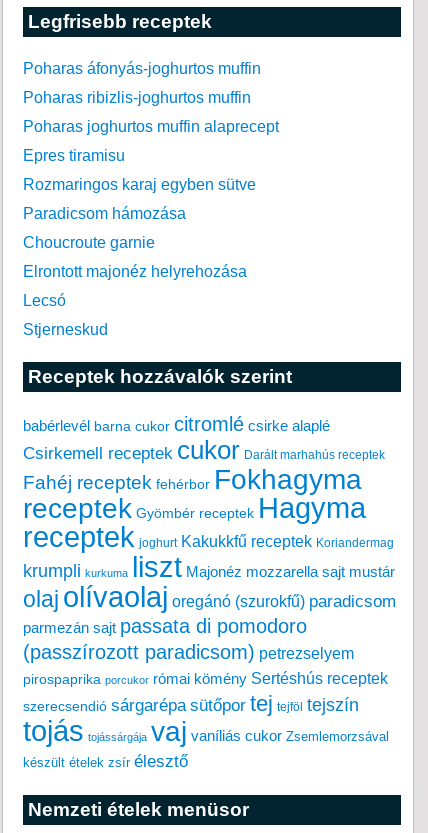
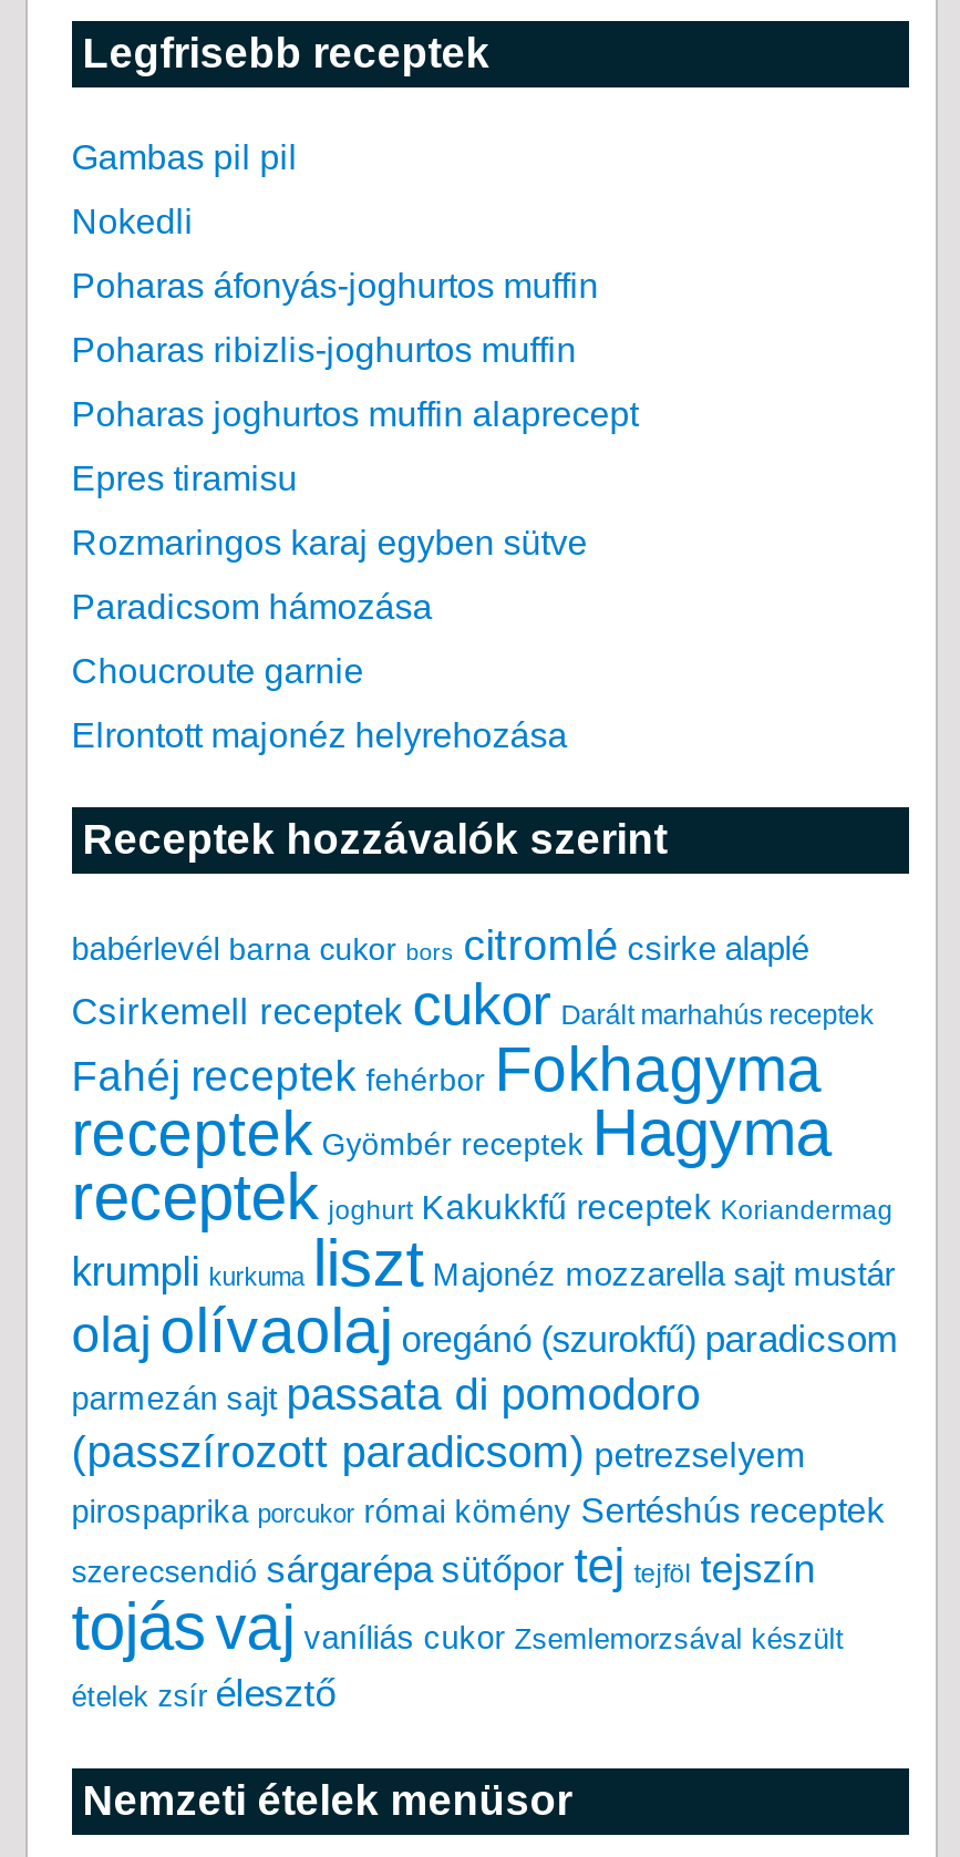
none -> [71,139,297,241] Gambas pil pil | Nokedli
moved [23,60,279,280] -> [71,267,638,754]: Poharas áfonyás-joghurtos muffin | Poharas ribizlis-joghurtos muffin | Poharas joghurtos muffin alaprecept | Epres tiramisu | Rozmaringos karaj egyben sütve | Paradicsom hámozása | Choucroute garnie | Elrontott majonéz helyrehozása
[23,292,108,338] Lecsó | Stjerneskud -> none
[23,413,330,435] babérlevél barna cukor citromlé csirke alaplé -> [71,920,809,969] babérlevél barna cukor bors citromlé csirke alaplé
[23,714,389,771] tojás tojássárgája vaj vaníliás cukor Zsemlemorzsával | készült ételek zsír élesztő -> [71,1589,844,1715] tojás vaj vaníliás cukor Zsemlemorzsával készült | ételek zsír élesztő

